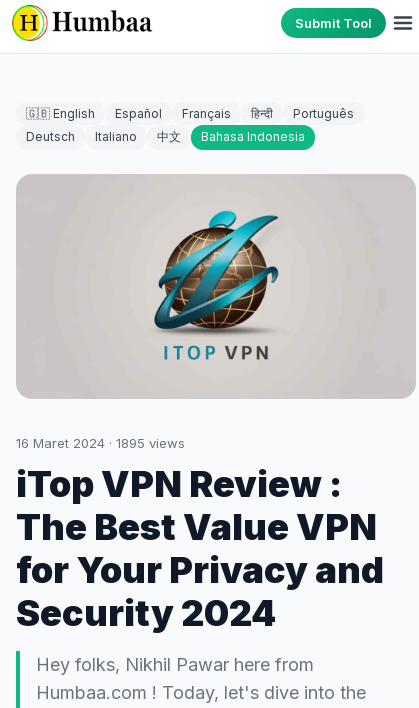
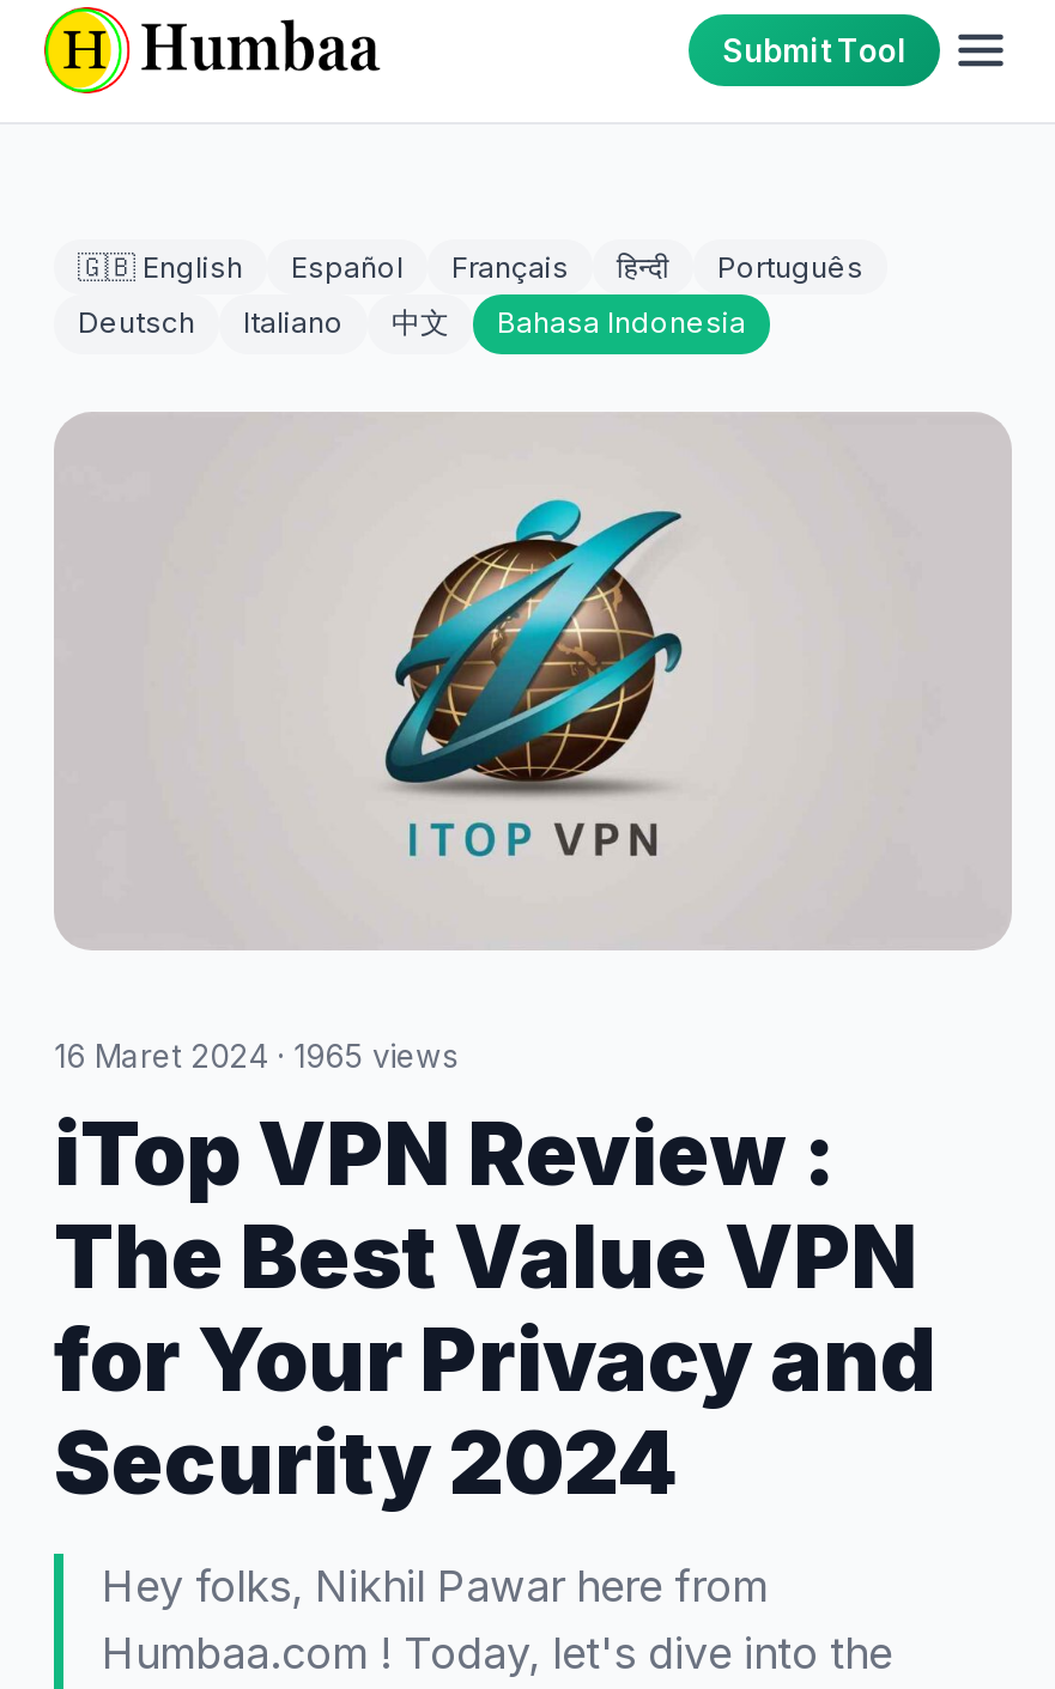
[16,435,185,451] 16 Maret 2024 · 1895 views -> [54,1037,459,1075] 16 Maret 2024 · 1965 views

